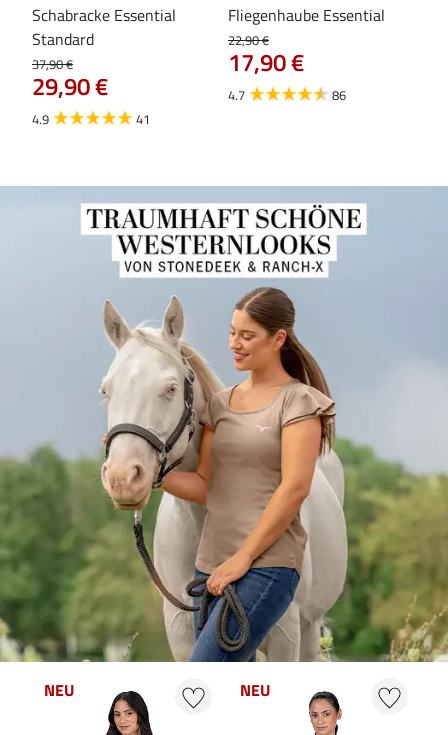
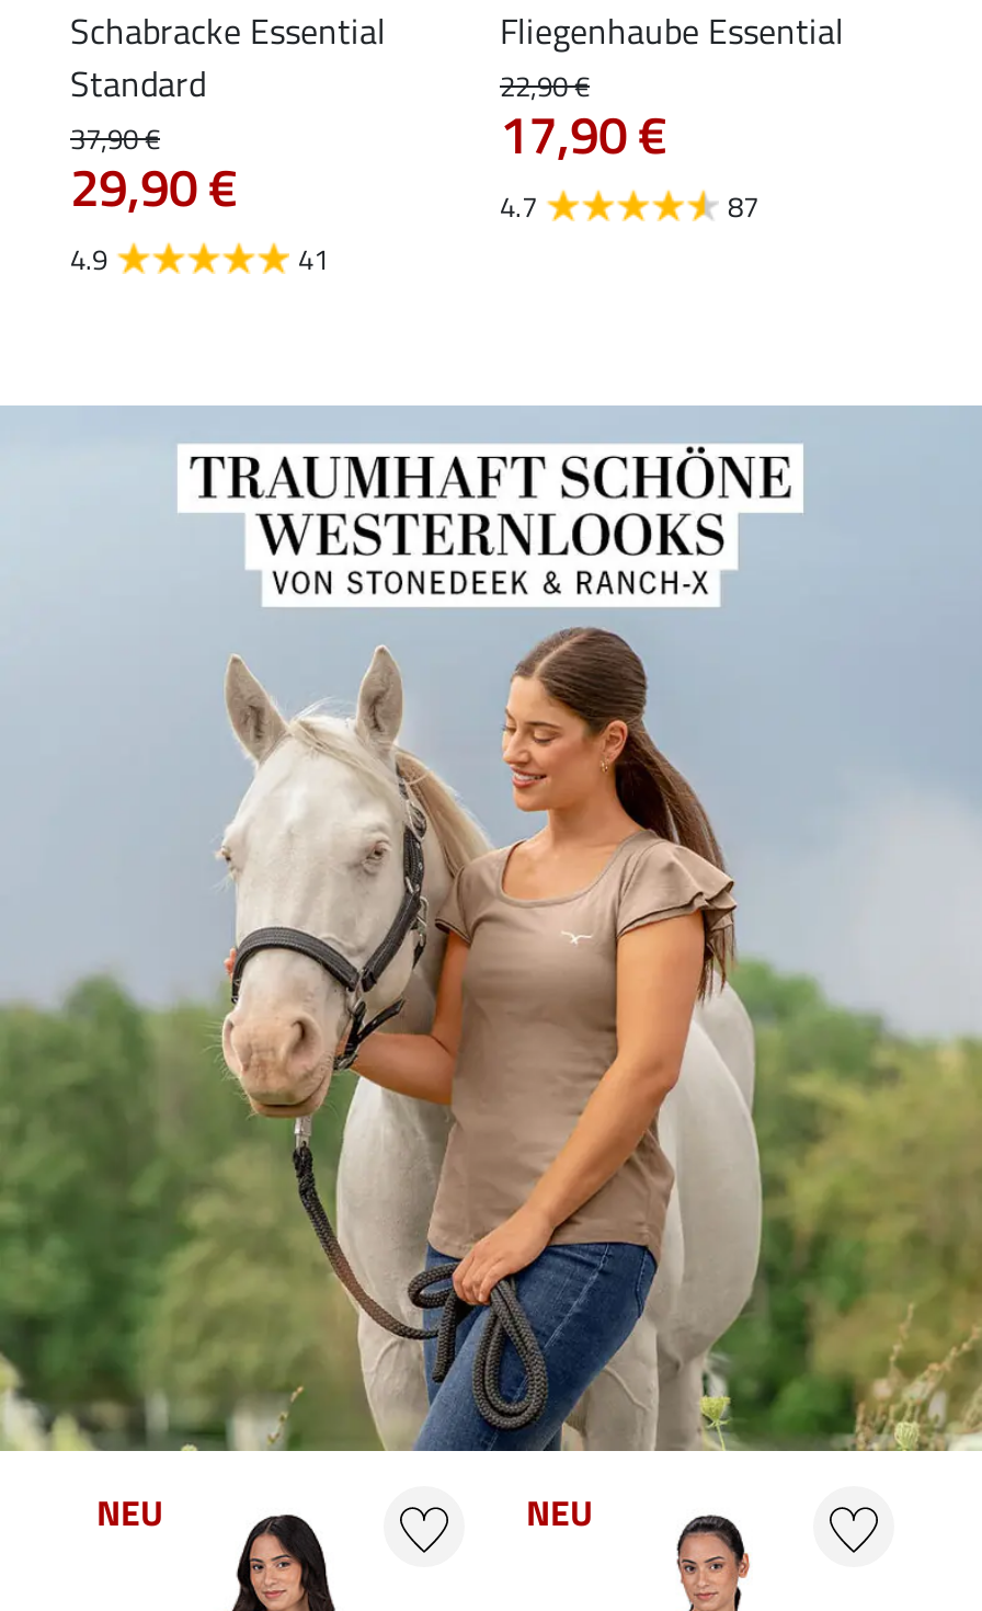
[332,85,346,105] 86 -> [728,185,758,229] 87

